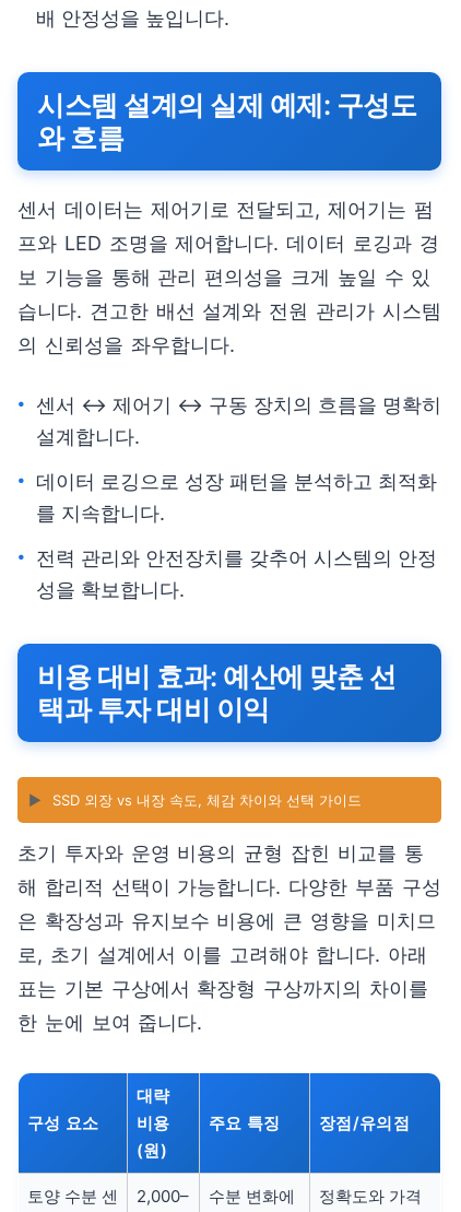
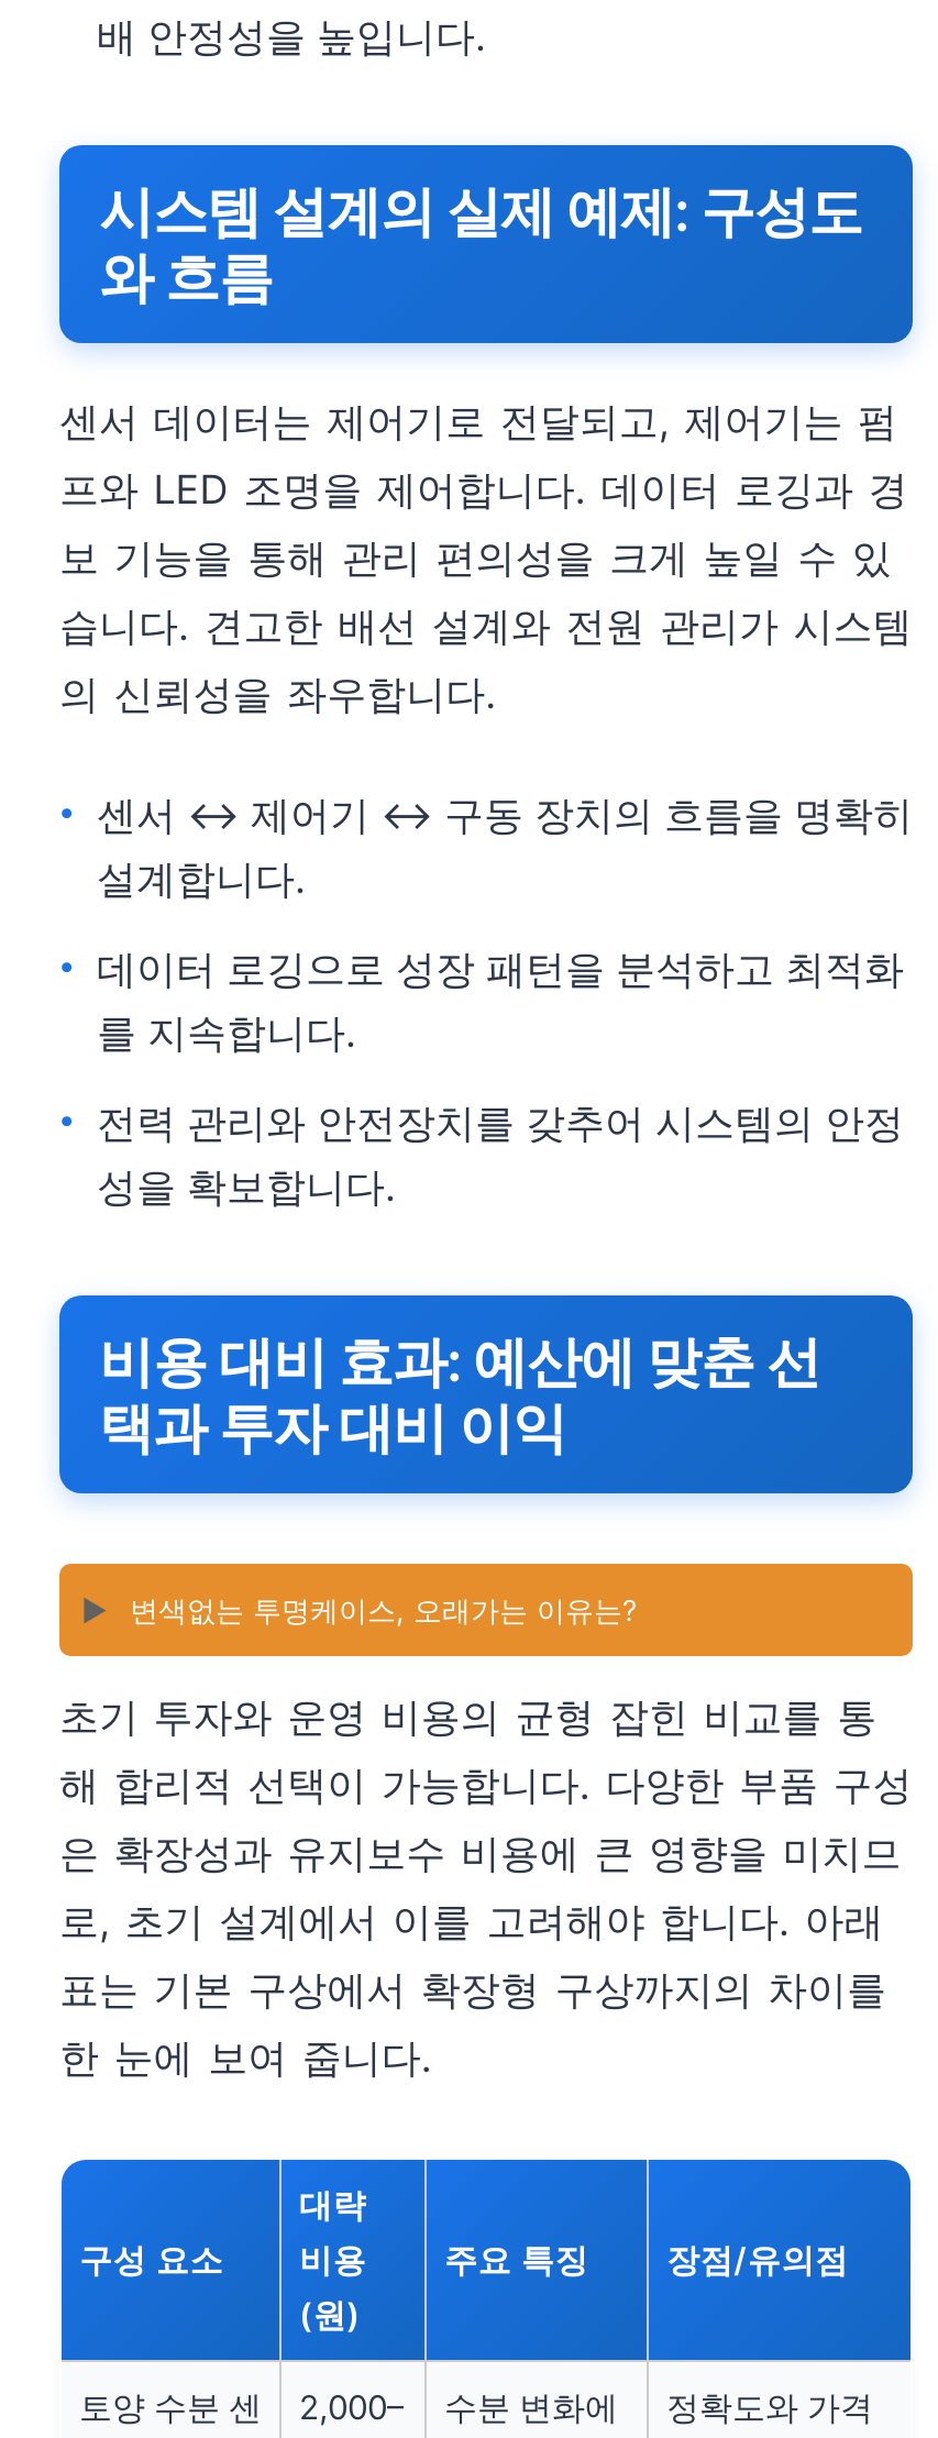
[52,791,362,809] SSD 외장 vs 내장 속도, 체감 차이와 선택 가이드 -> [130,1592,638,1628] 변색없는 투명케이스, 오래가는 이유는?

